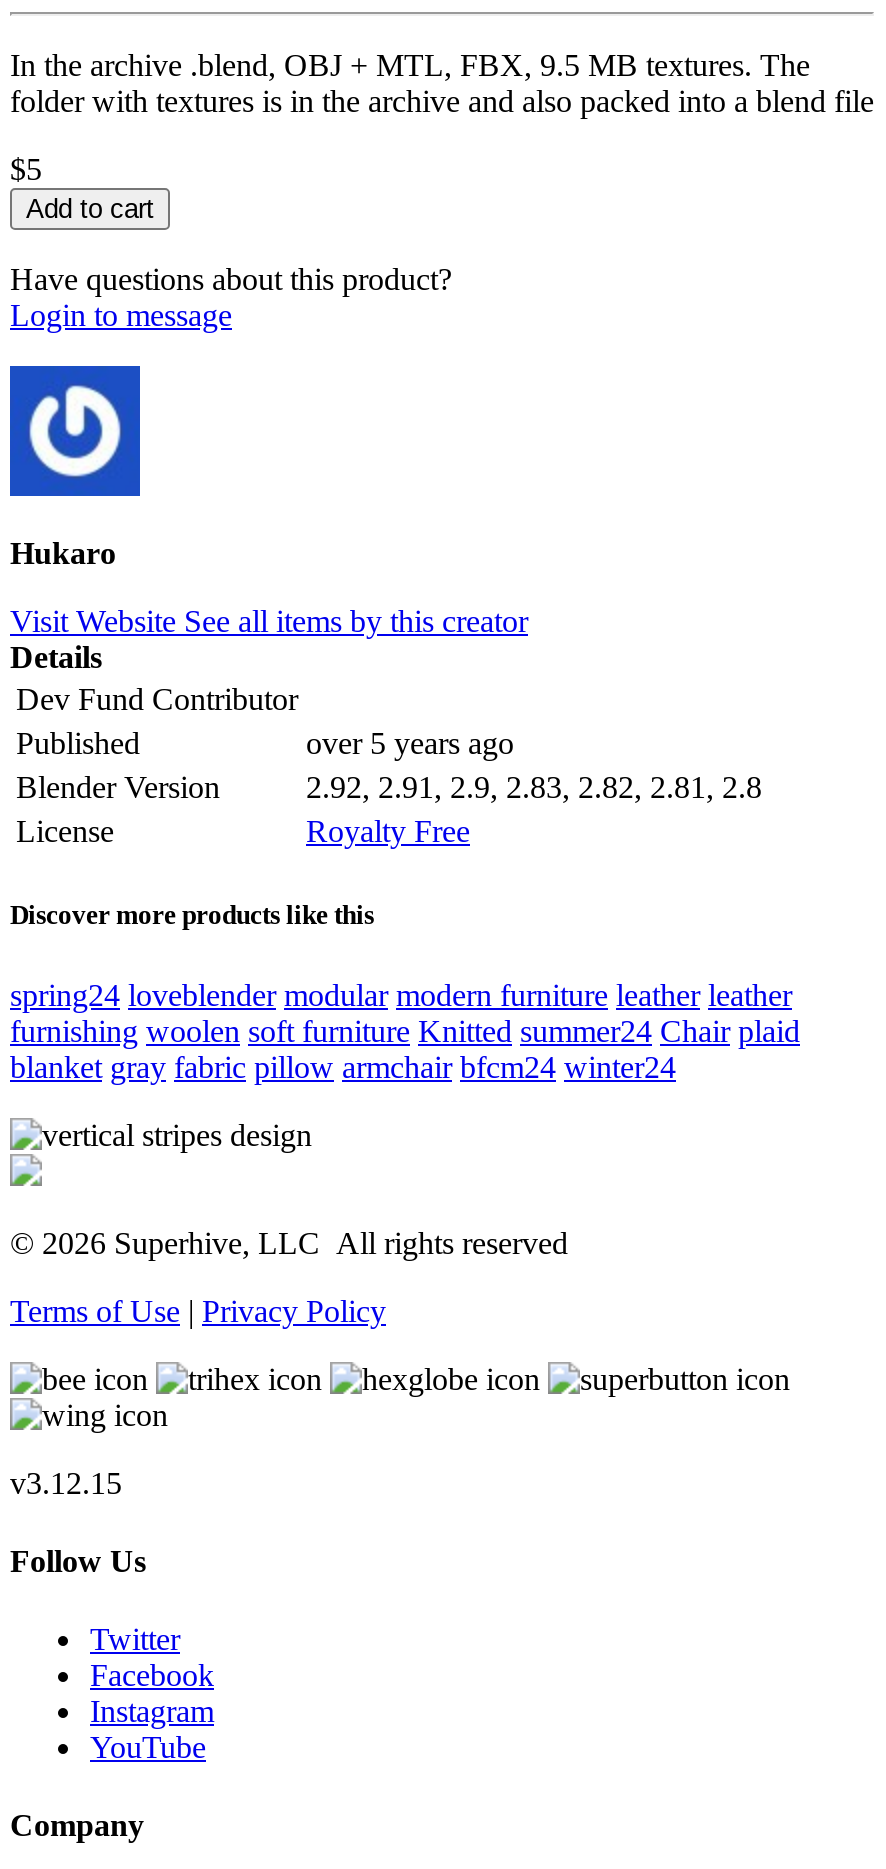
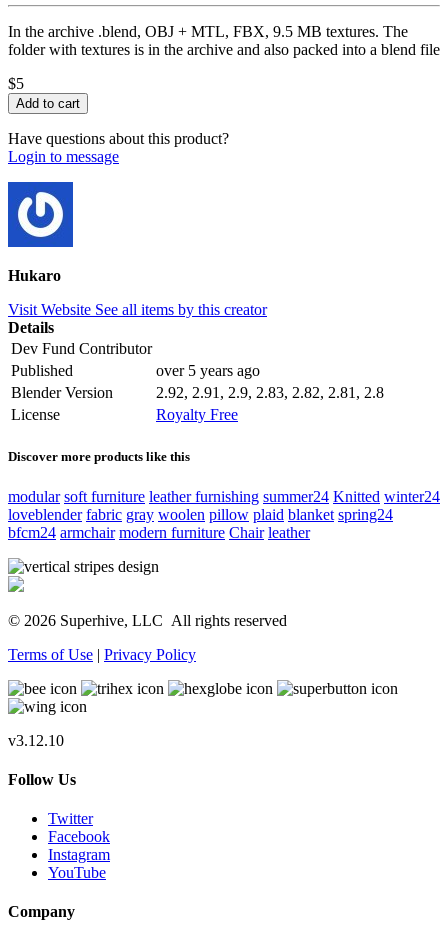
[10,977,800,1083] spring24 loveblender modular modern furniture leather leather | furnishing woolen soft furniture Knitted summer24 Chair plaid | blanket gray fabric pillow armchair bfcm24 winter24 -> [8,488,440,541] modular soft furniture leather furnishing summer24 Knitted winter24 | loveblender fabric gray woolen pillow plaid blanket spring24 | bfcm24 armchair modern furniture Chair leather
[10,1465,122,1499] v3.12.15 -> [8,732,64,749] v3.12.10

